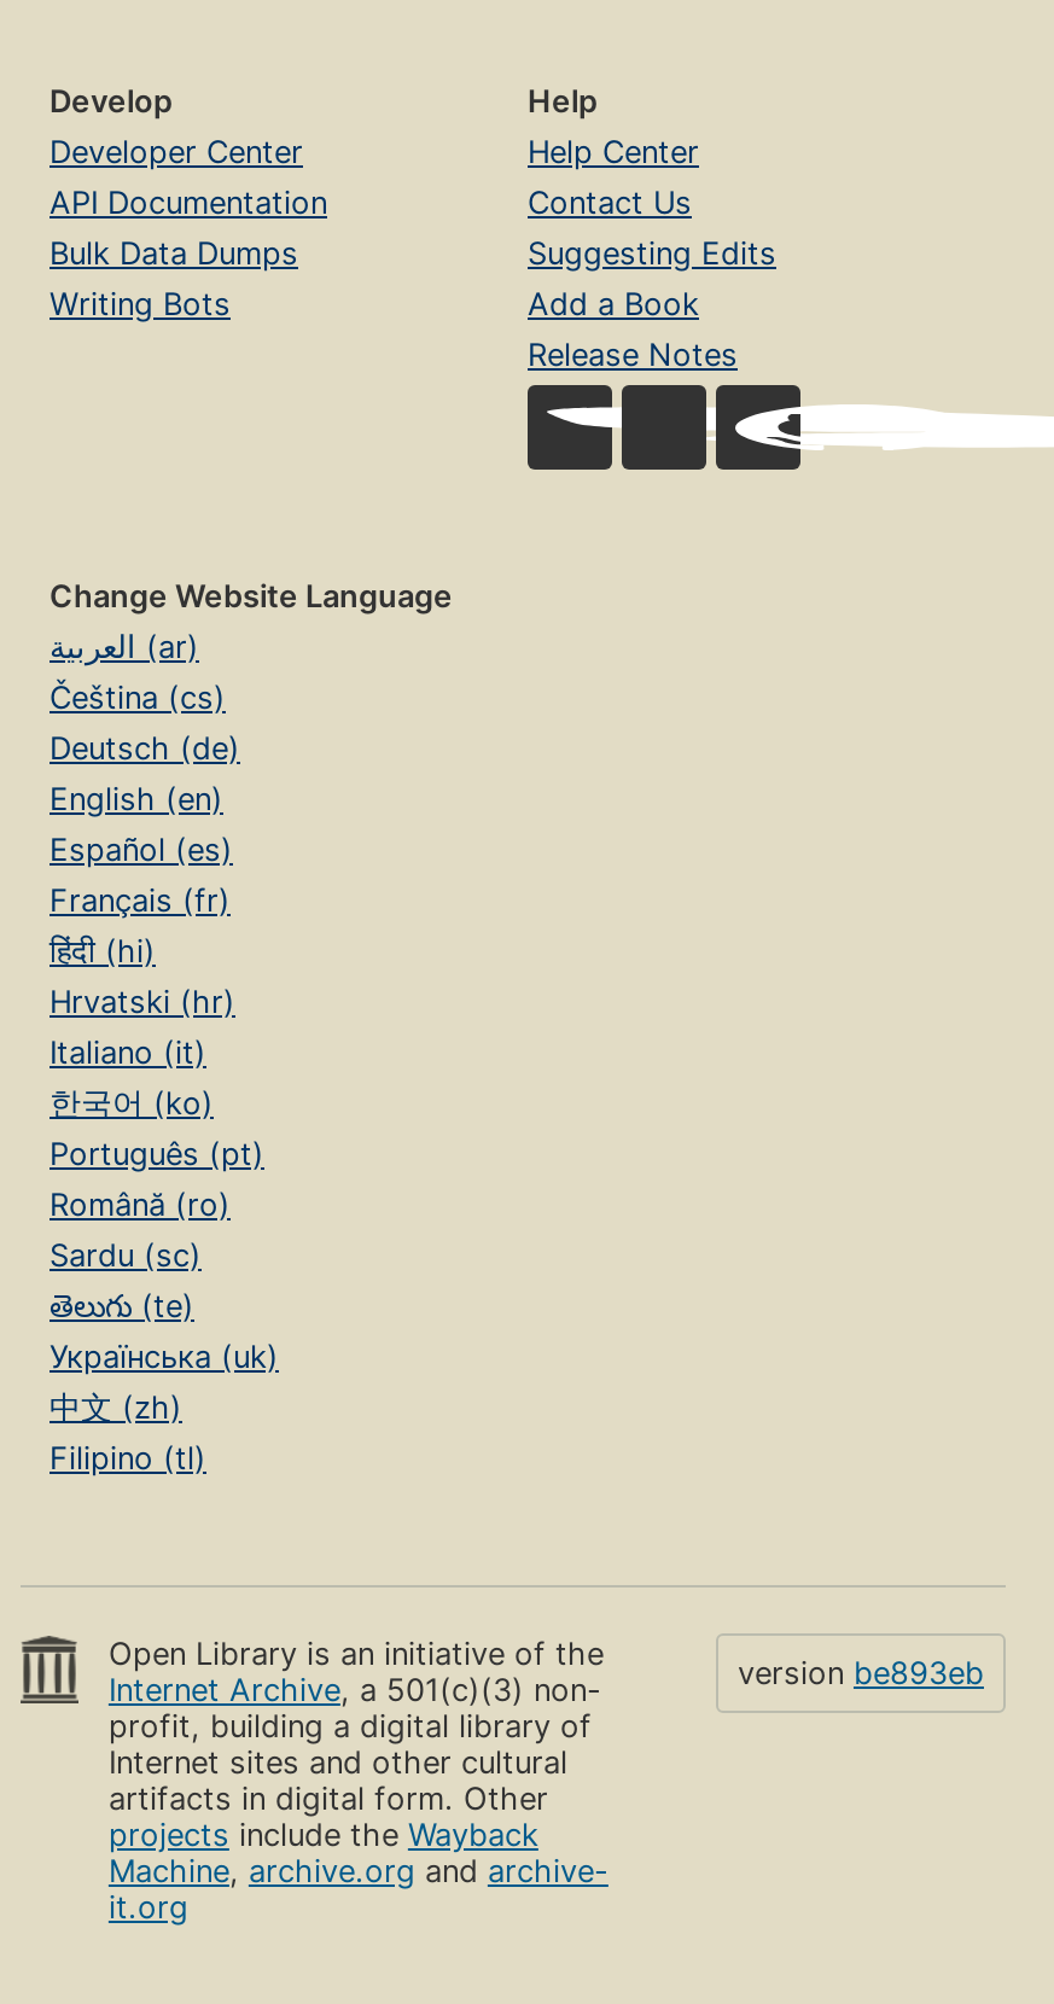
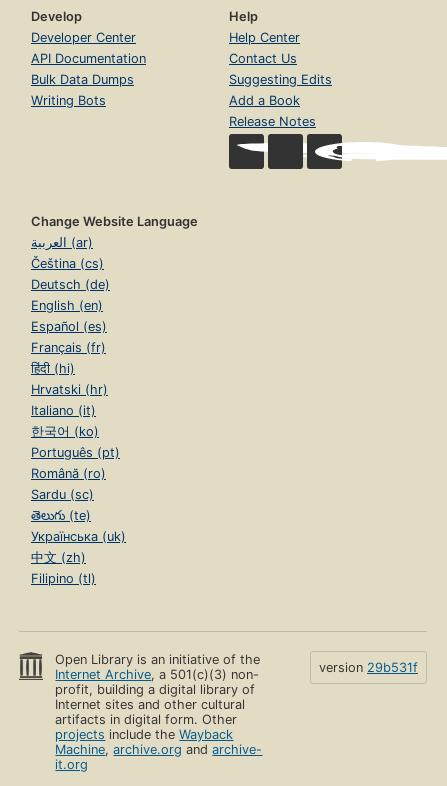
[738,1656,984,1692] version be893eb -> [319,660,418,675] version 29b531f

